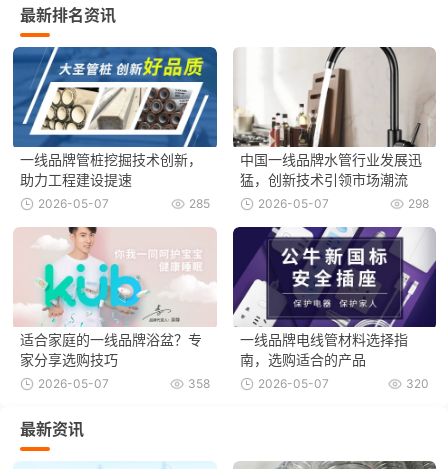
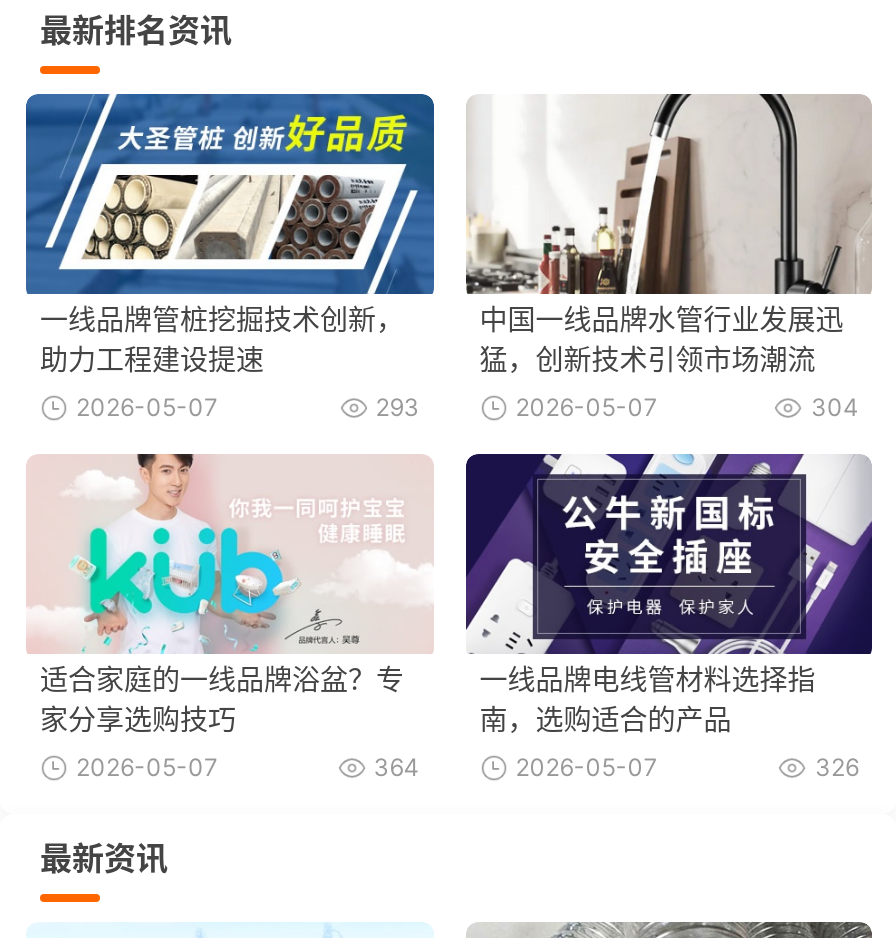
[189,196,210,211] 285 -> [375,393,419,423] 293
[408,196,429,211] 298 -> [811,393,859,423] 304
[188,376,210,391] 358 -> [373,753,419,783] 364
[406,376,429,391] 320 -> [815,753,859,783] 326

